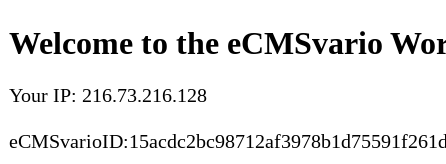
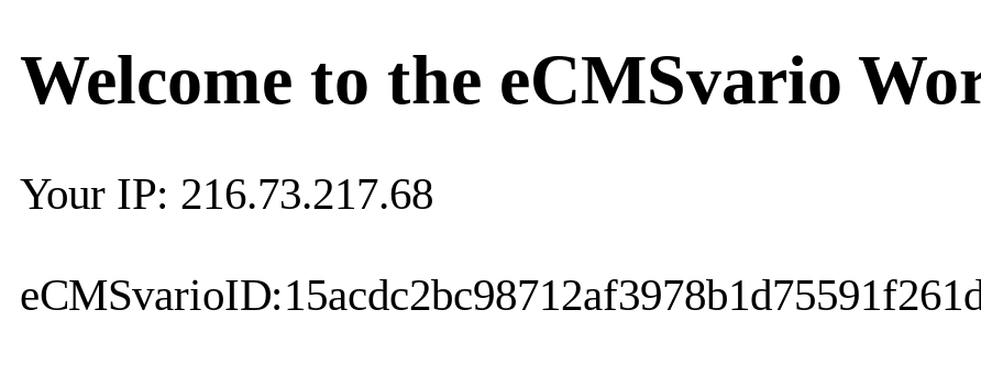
[9,84,207,106] Your IP: 216.73.216.128 -> [20,169,433,217] Your IP: 216.73.217.68

